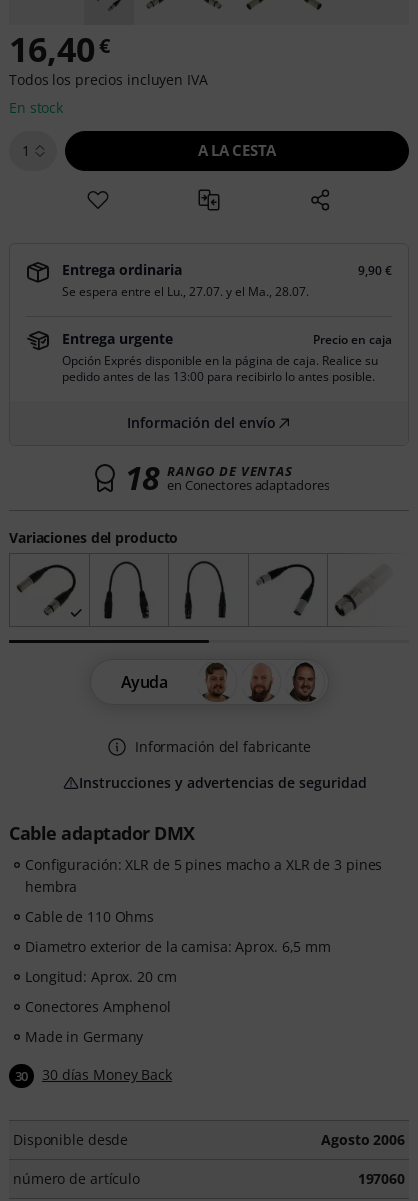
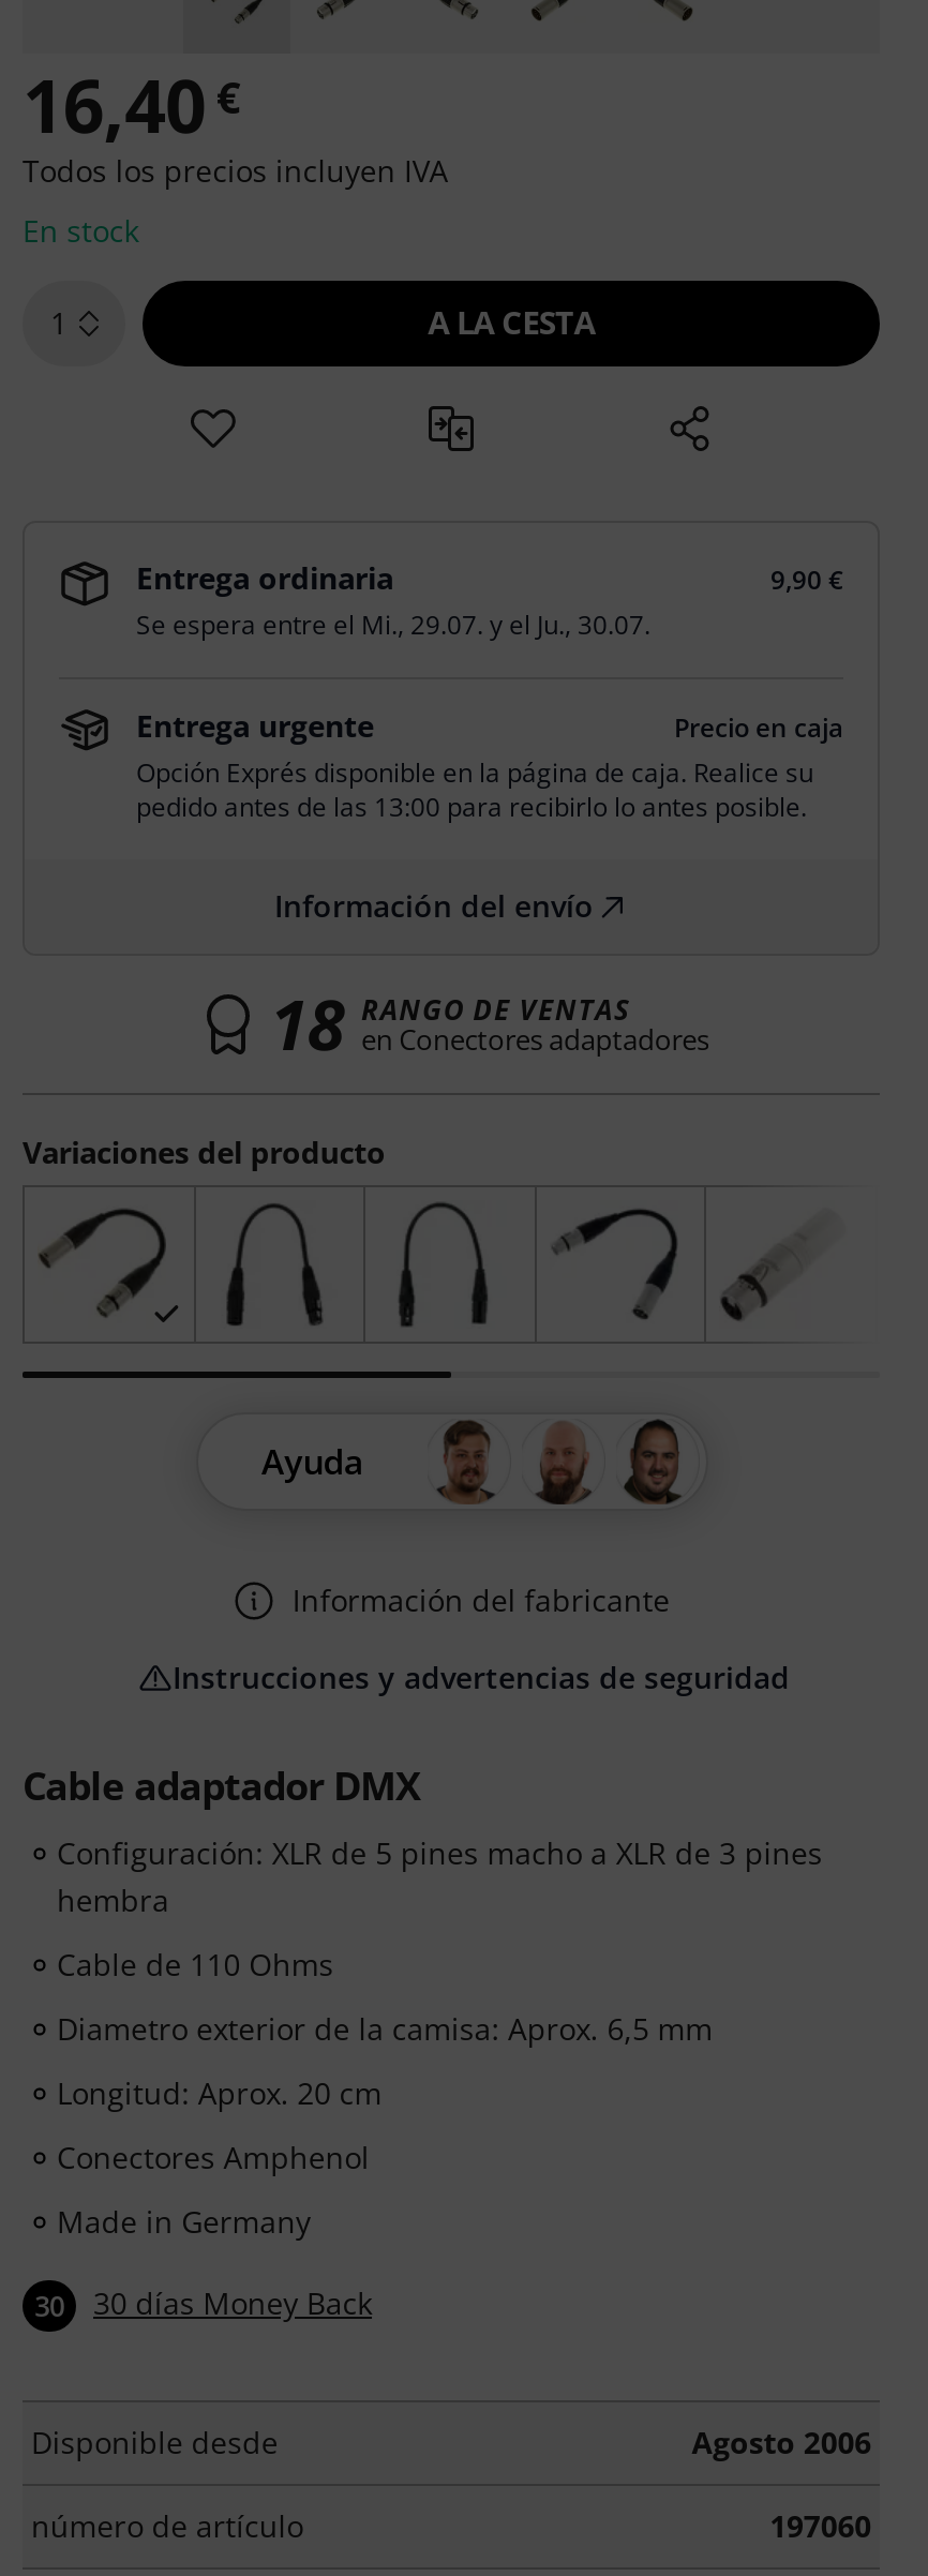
[62,283,309,300] Se espera entre el Lu., 27.07. y el Ma., 28.07. -> [136,606,650,643] Se espera entre el Mi., 29.07. y el Ju., 30.07.

